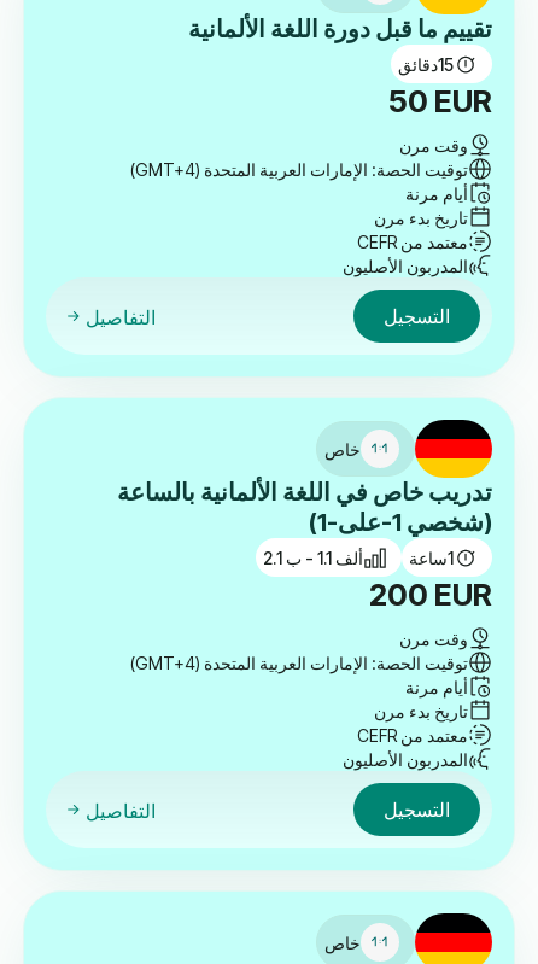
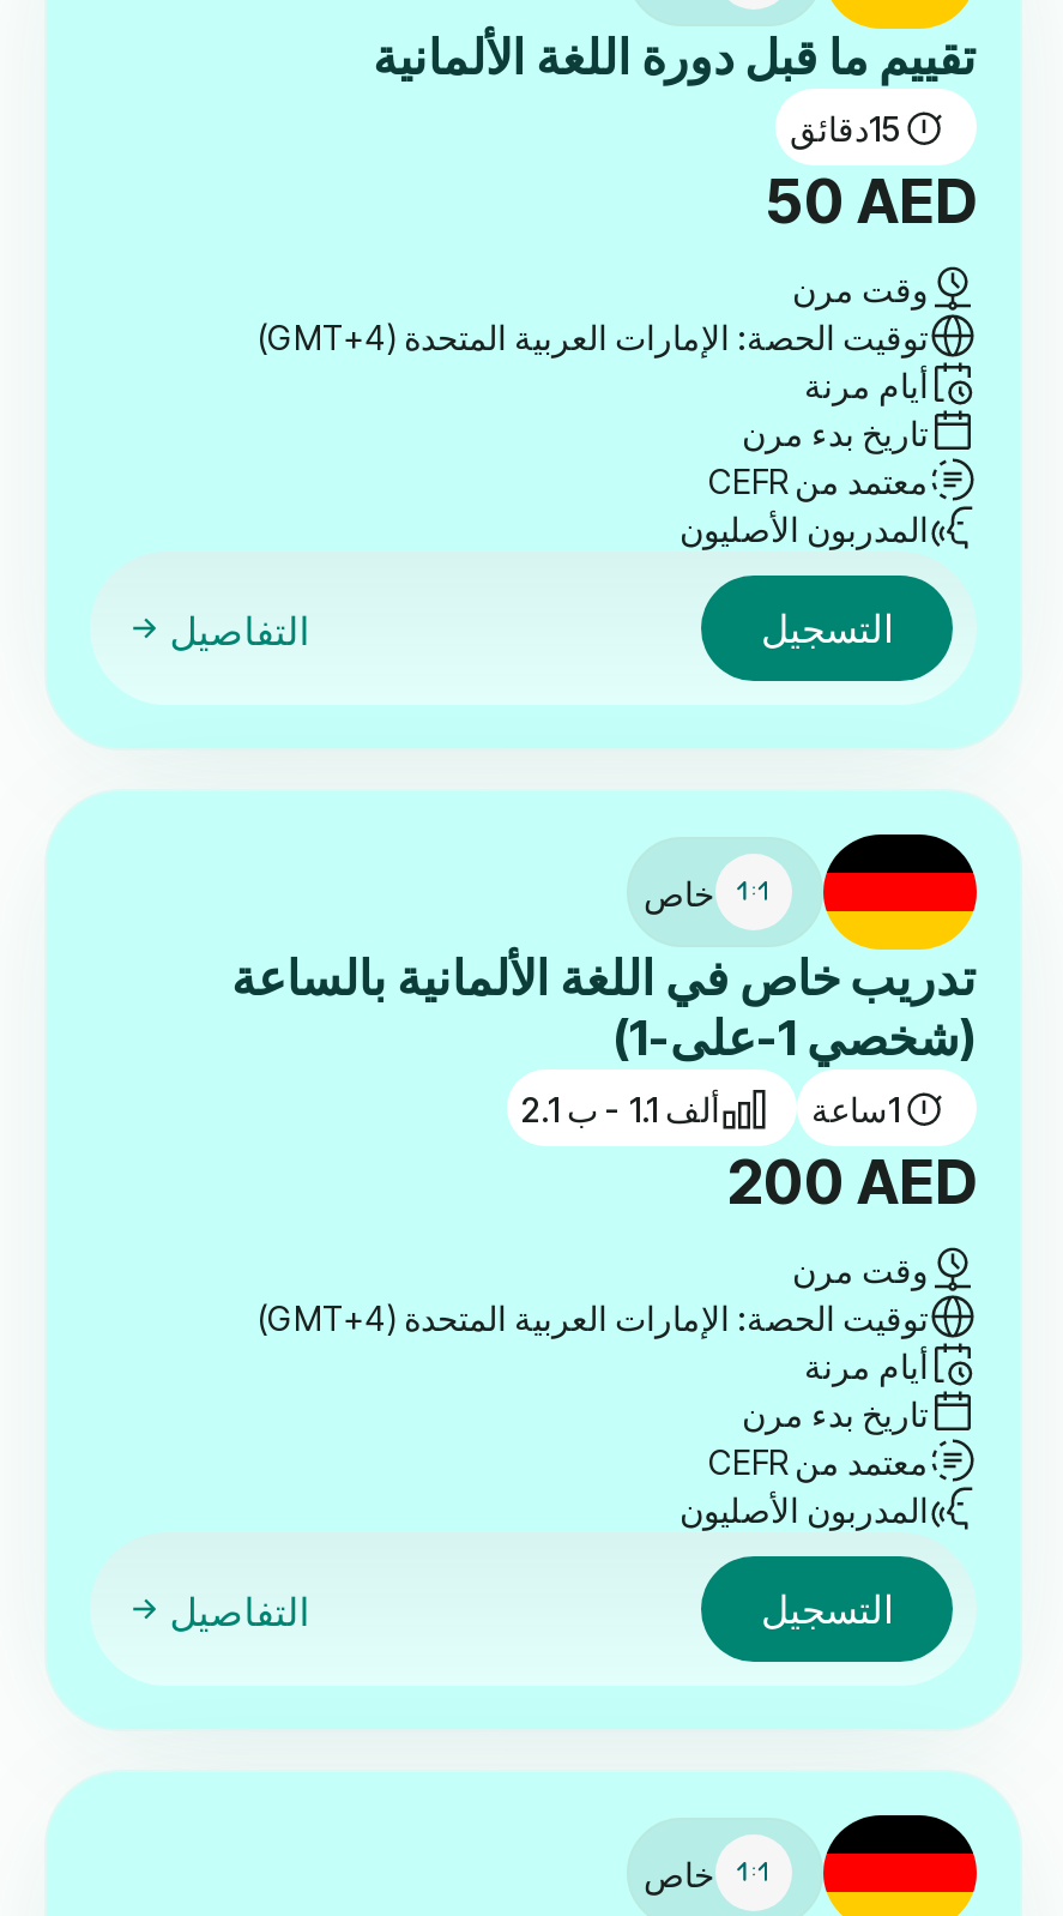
[388,83,492,119] 50 EUR -> [766,165,977,237] 50 AED
[369,577,492,613] 200 EUR -> [727,1146,977,1218] 200 AED

